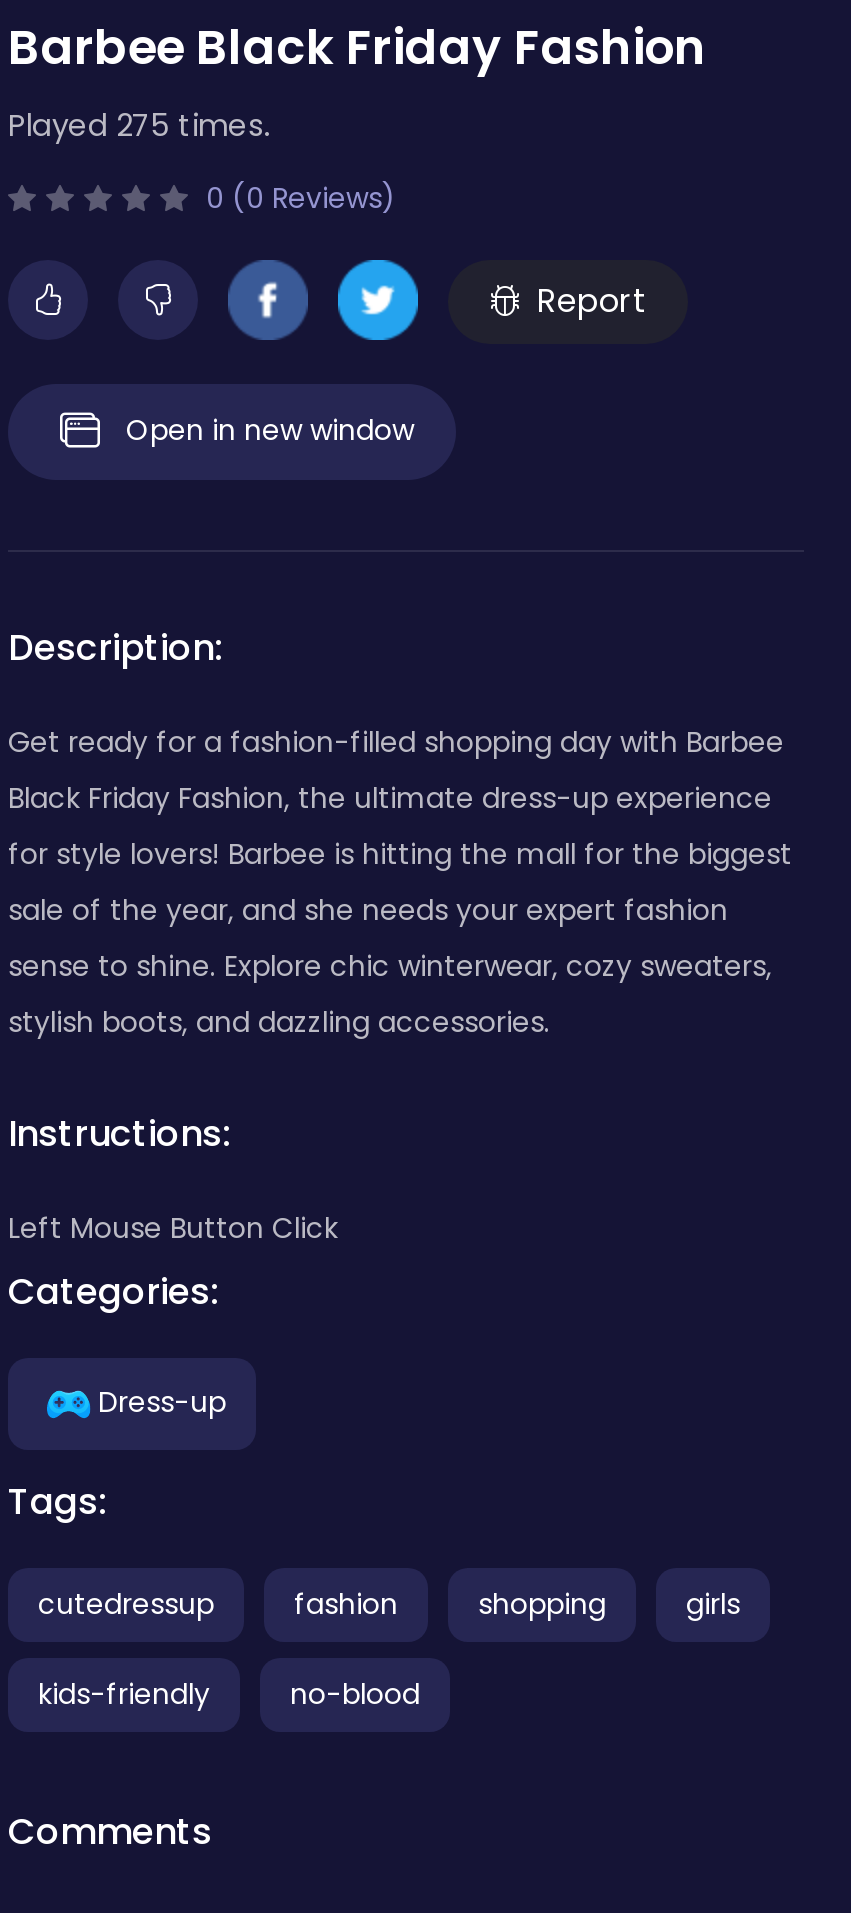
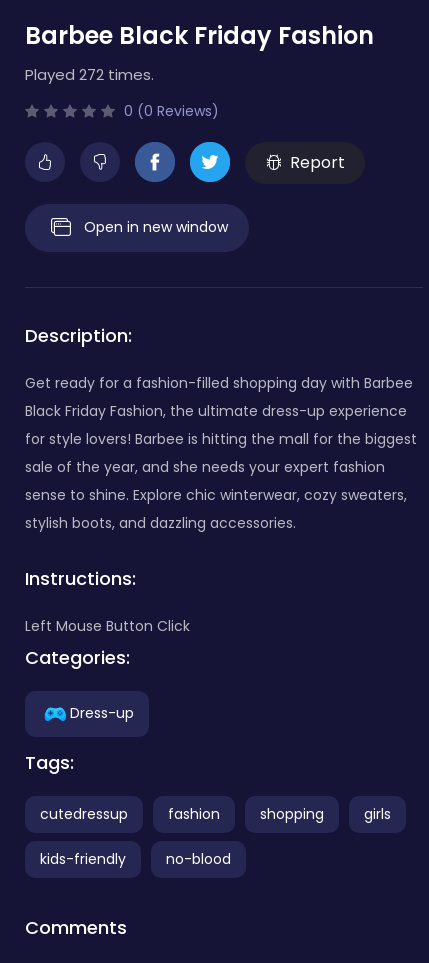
[8,104,270,146] Played 275 times. -> [25,64,154,85] Played 272 times.

